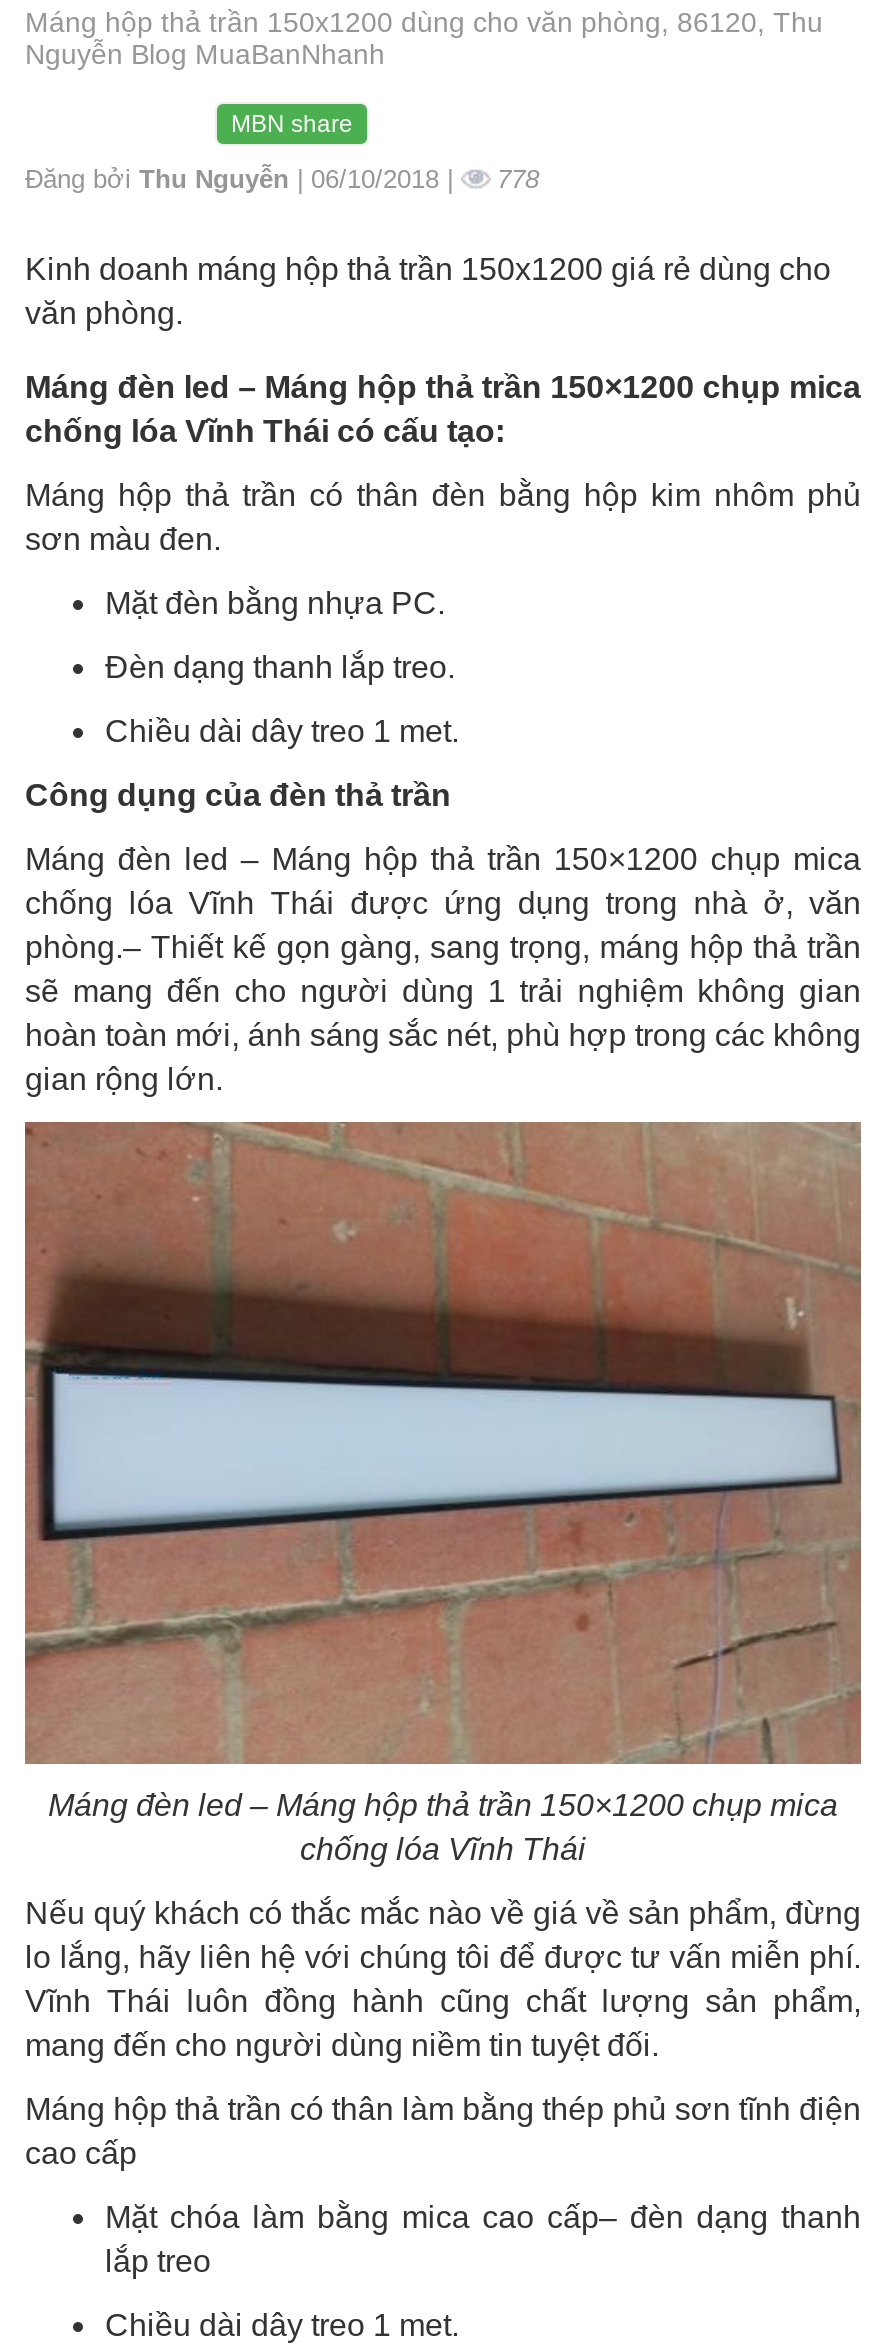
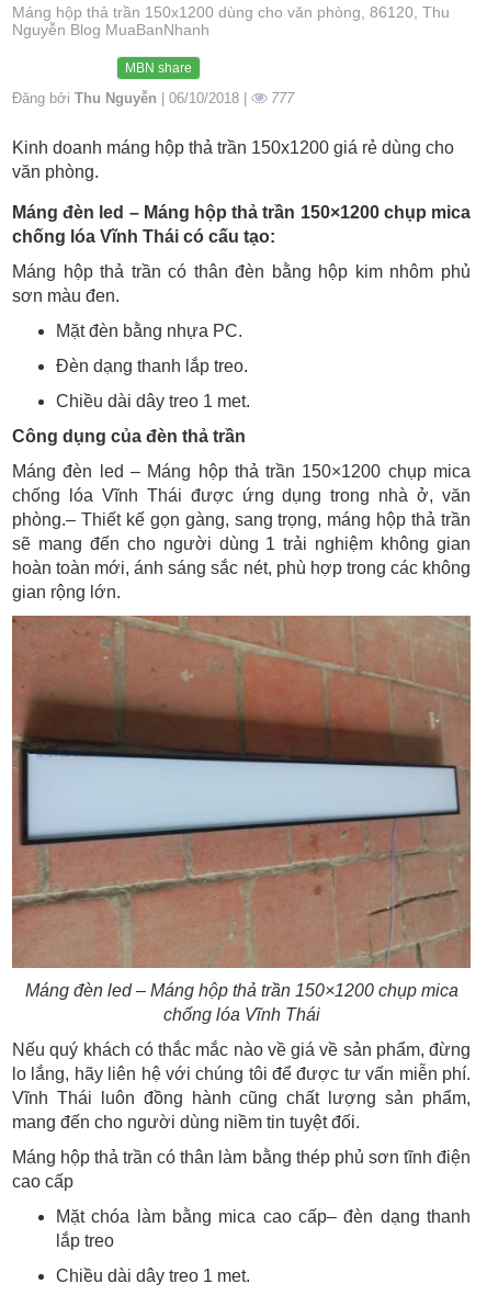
[497,163,539,193] 778 -> [271,89,294,106] 777

